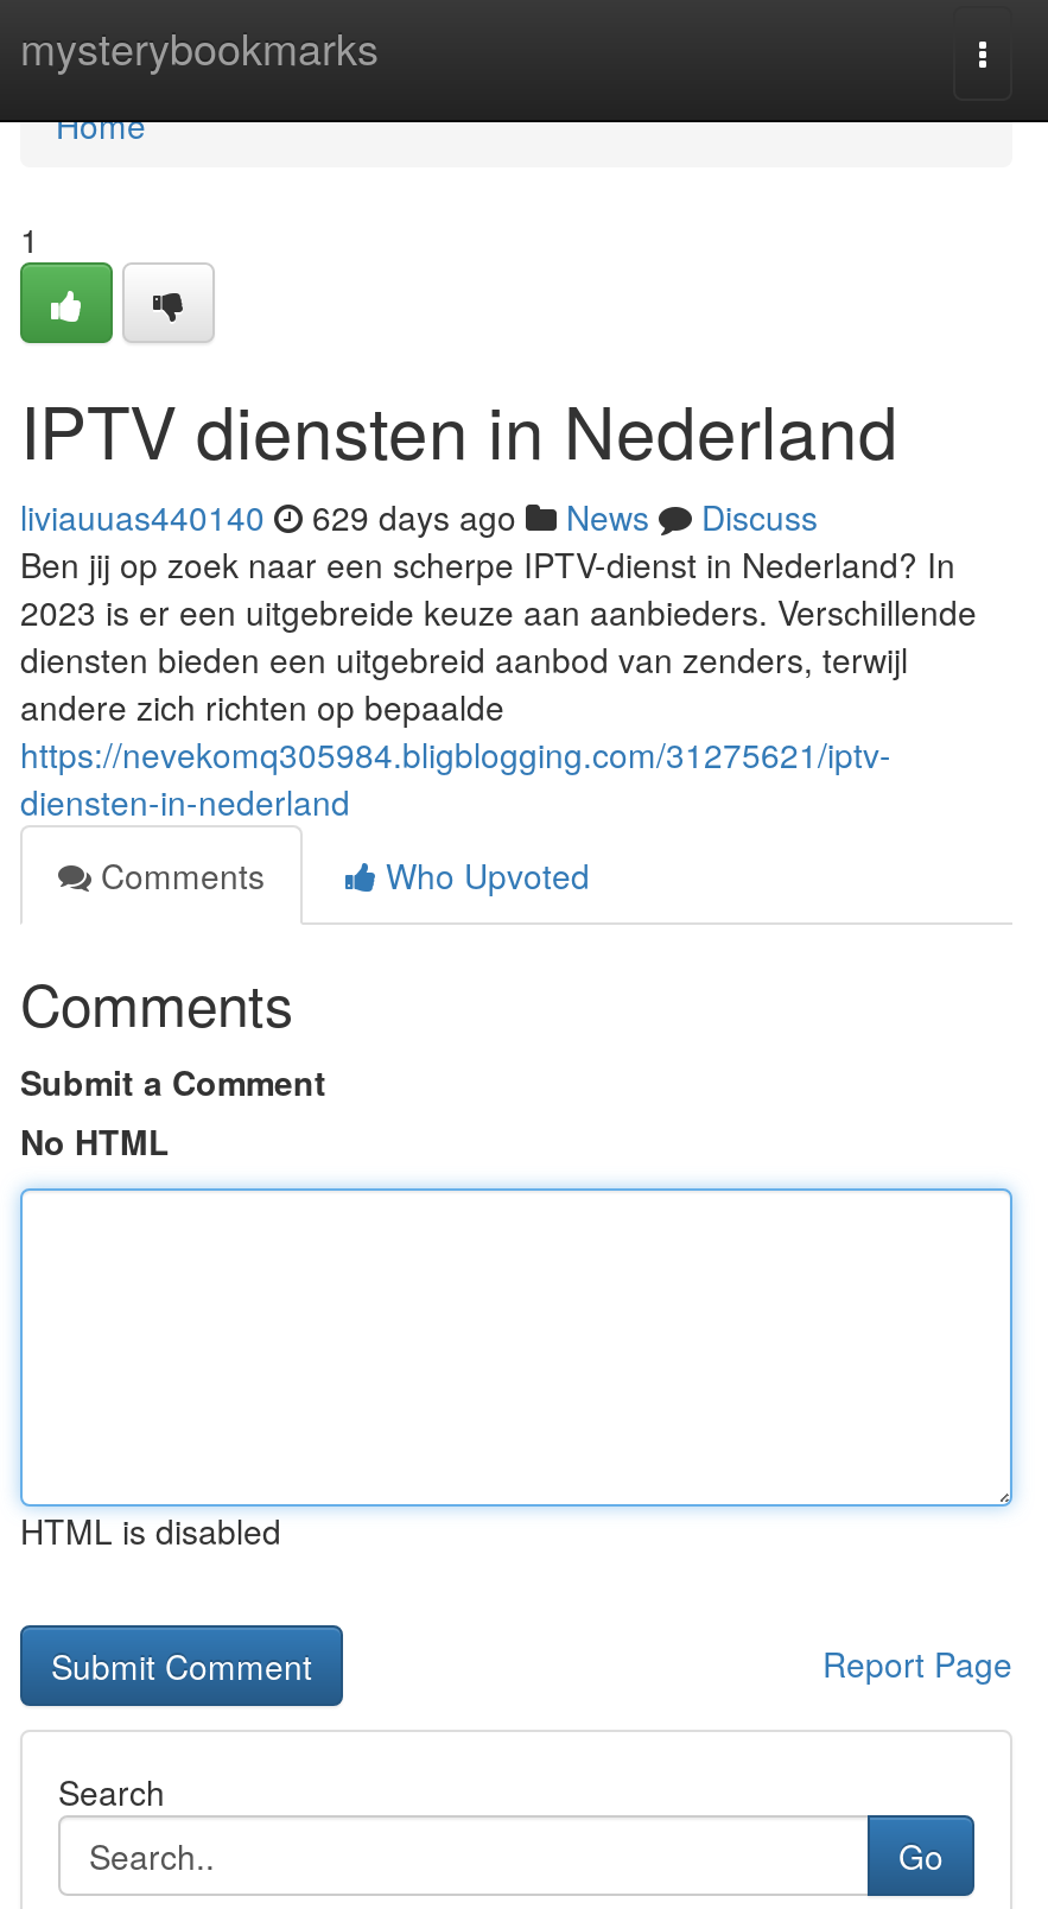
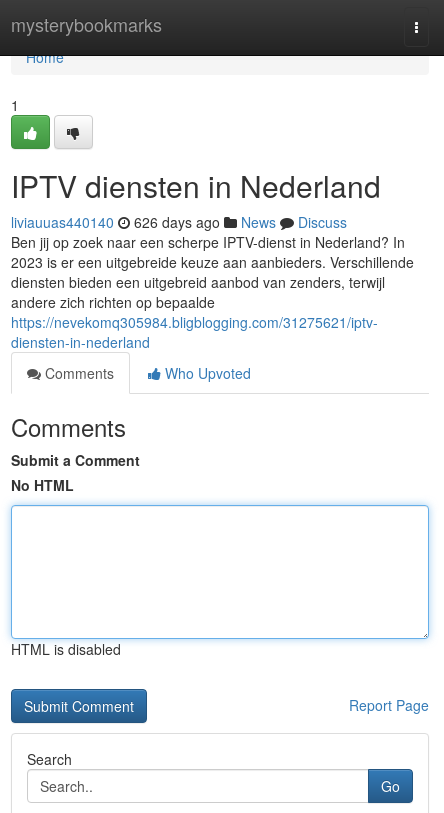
[20,493,818,540] liviauuas440140 629 days ago News Discuss -> [11,212,347,232] liviauuas440140 626 days ago News Discuss

